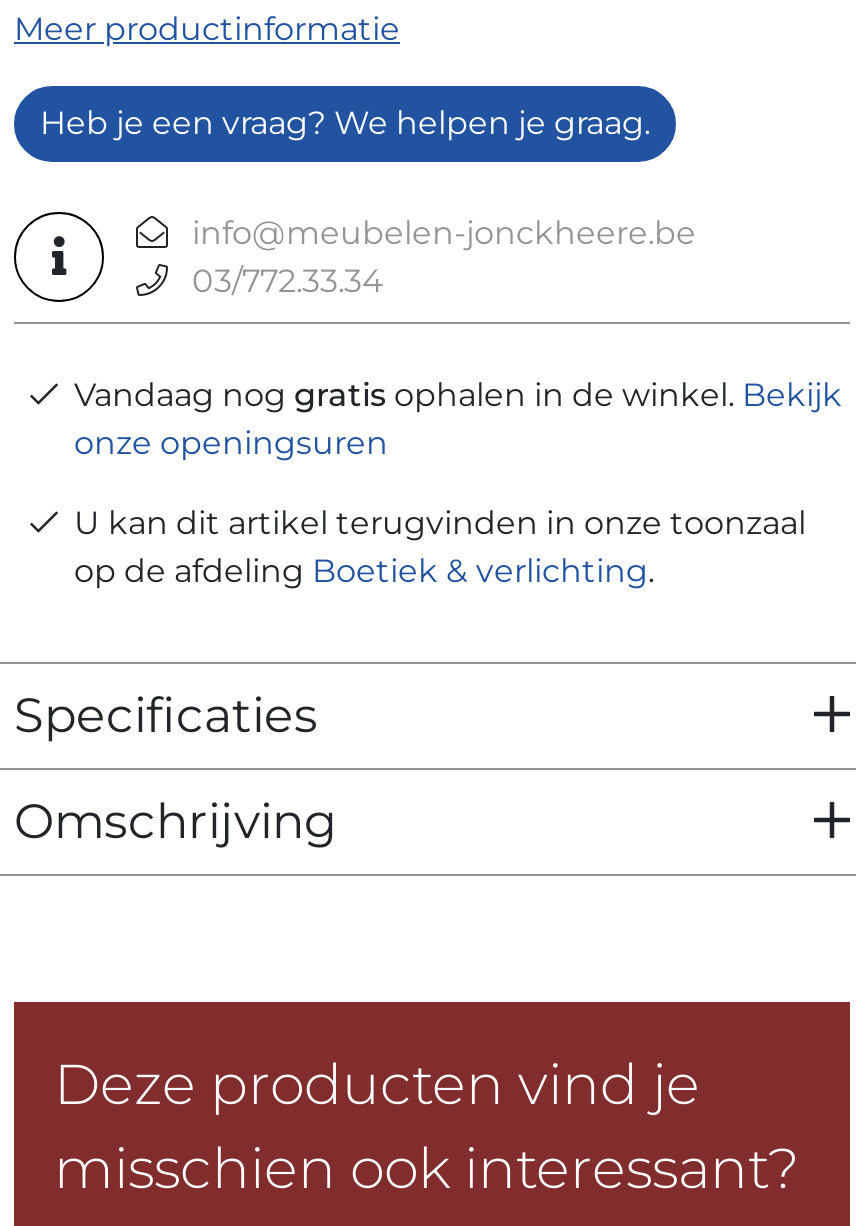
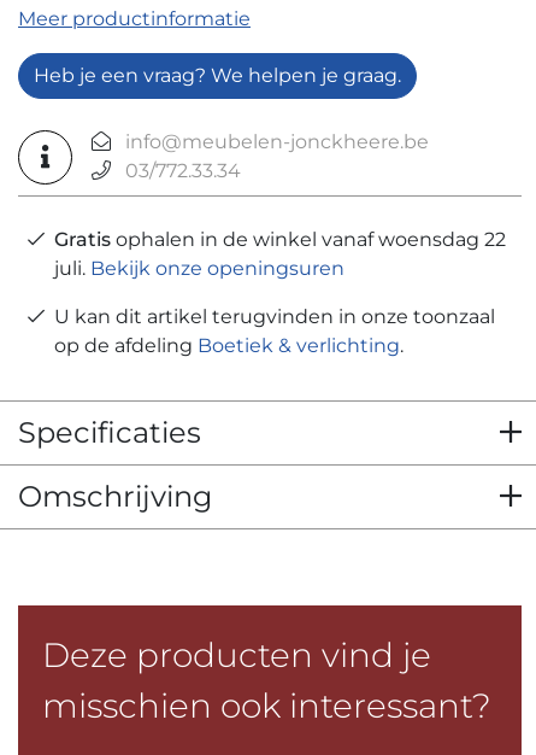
[74,376,842,462] Vandaag nog gratis ophalen in de winkel. Bekijk | onze openingsuren -> [54,228,506,280] Gratis ophalen in de winkel vanaf woensdag 22 | juli. Bekijk onze openingsuren

